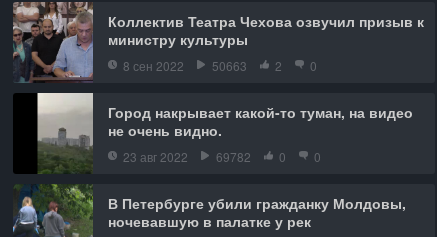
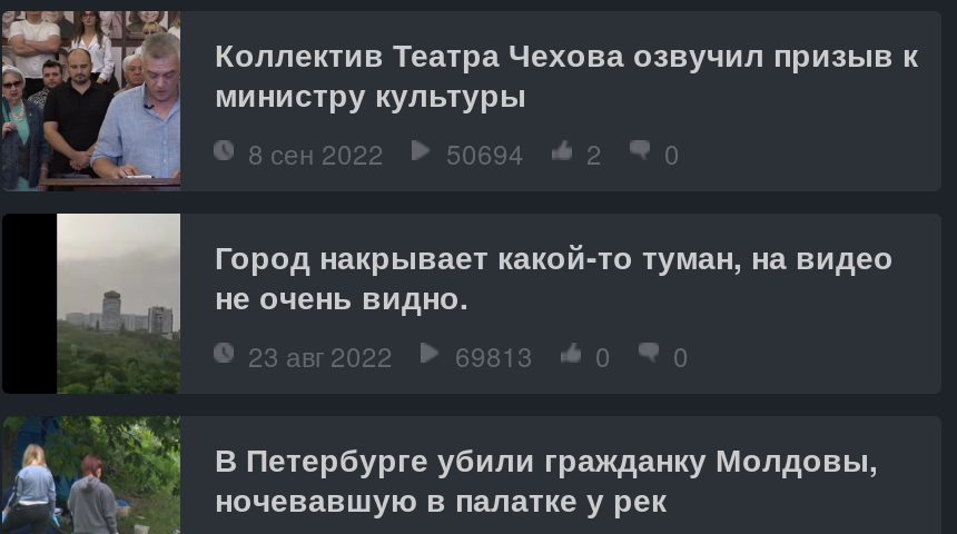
[123,57,317,74] 8 сен 2022 50663 2 0 -> [248,133,680,171] 8 сен 2022 50694 2 0
[123,148,321,165] 23 авг 2022 69782 0 0 -> [248,336,689,374] 23 авг 2022 69813 0 0

